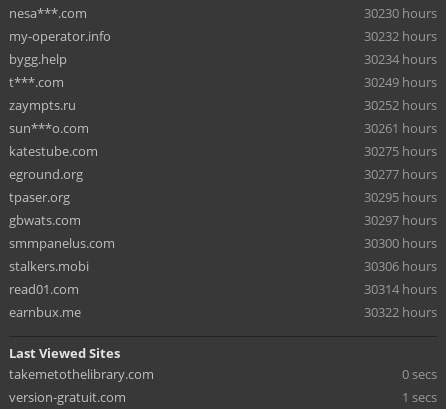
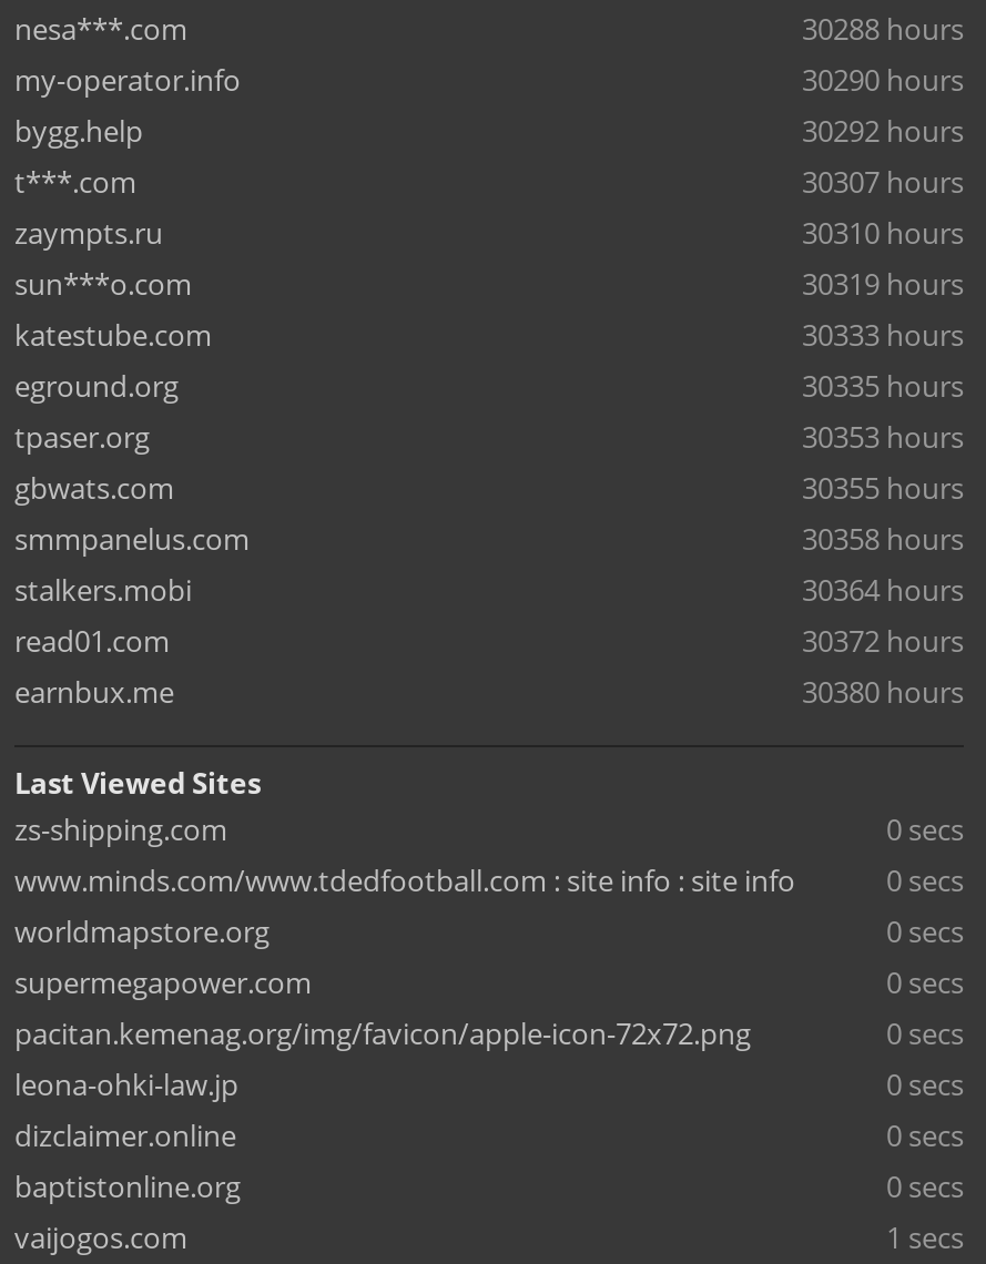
[364,4,437,22] 30230 hours -> [802,8,964,48] 30288 hours
[364,27,437,45] 30232 hours -> [802,59,964,99] 30290 hours
[364,50,437,68] 30234 hours -> [802,110,964,150] 30292 hours
[364,73,437,91] 30249 hours -> [802,161,964,201] 30307 hours
[364,96,437,114] 30252 hours -> [802,212,964,252] 30310 hours
[364,119,437,137] 30261 hours -> [802,263,964,303] 30319 hours
[364,142,437,160] 30275 hours -> [802,314,964,354] 30333 hours
[364,165,437,183] 30277 hours -> [802,365,964,405] 30335 hours
[364,188,437,206] 30295 hours -> [802,416,964,456] 30353 hours
[364,211,437,229] 30297 hours -> [802,467,964,507] 30355 hours
[364,234,437,252] 30300 hours -> [802,518,964,558] 30358 hours
[364,257,437,275] 30306 hours -> [802,569,964,609] 30364 hours
[364,280,437,298] 30314 hours -> [802,620,964,660] 30372 hours
[364,303,437,321] 30322 hours -> [802,671,964,711] 30380 hours
[9,365,154,383] takemetothelibrary.com -> [14,809,227,848] zs-shipping.com
[9,388,126,406] version-gratuit.com -> [14,860,964,1256] www.minds.com/www.tdedfootball.com : site info : site info | 0 secs | worldmapstore.org | 0 secs | supermegapower.com | 0 secs | pacitan.kemenag.org/img/favicon/apple-icon-72x72.png | 0 secs | leona-ohki-law.jp | 0 secs | dizclaimer.online | 0 secs | baptistonline.org | 0 secs | vaijogos.com

